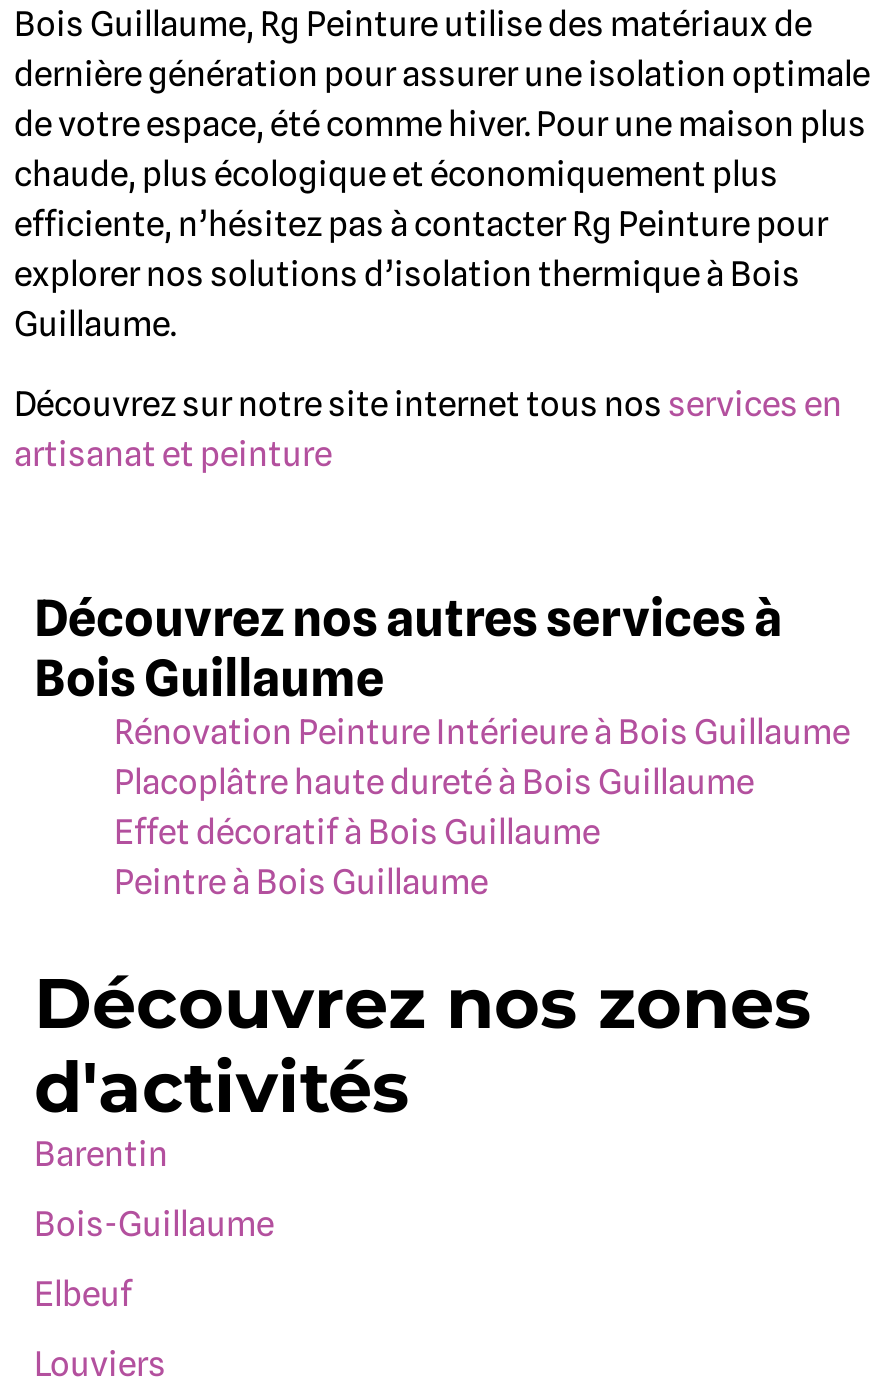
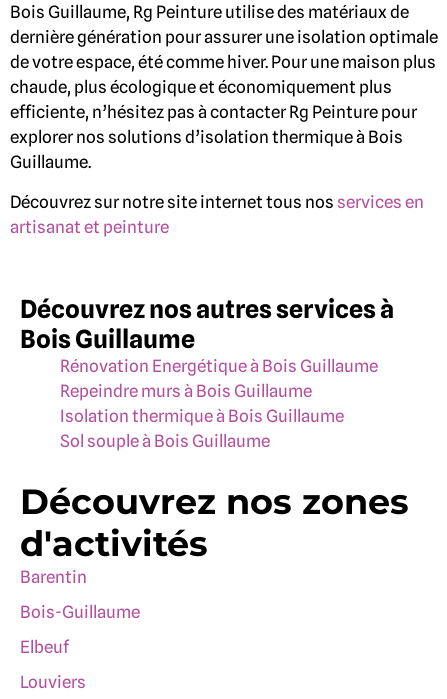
[114,712,850,902] Rénovation Peinture Intérieure à Bois Guillaume | Placoplâtre haute dureté à Bois Guillaume | Effet décoratif à Bois Guillaume | Peintre à Bois Guillaume -> [60,356,378,451] Rénovation Energétique à Bois Guillaume | Repeindre murs à Bois Guillaume | Isolation thermique à Bois Guillaume | Sol souple à Bois Guillaume

